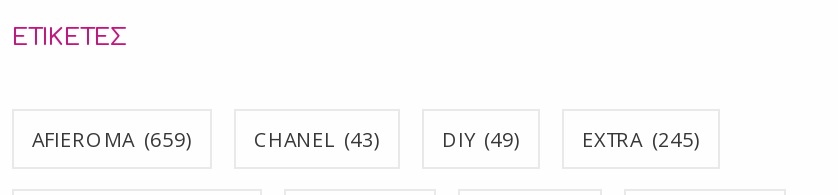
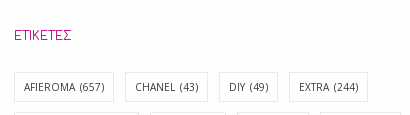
[32,126,192,154] AFIEROMA (659) -> [24,80,104,94] AFIEROMA (657)
[582,126,700,154] EXTRA (245) -> [299,80,358,94] EXTRA (244)

